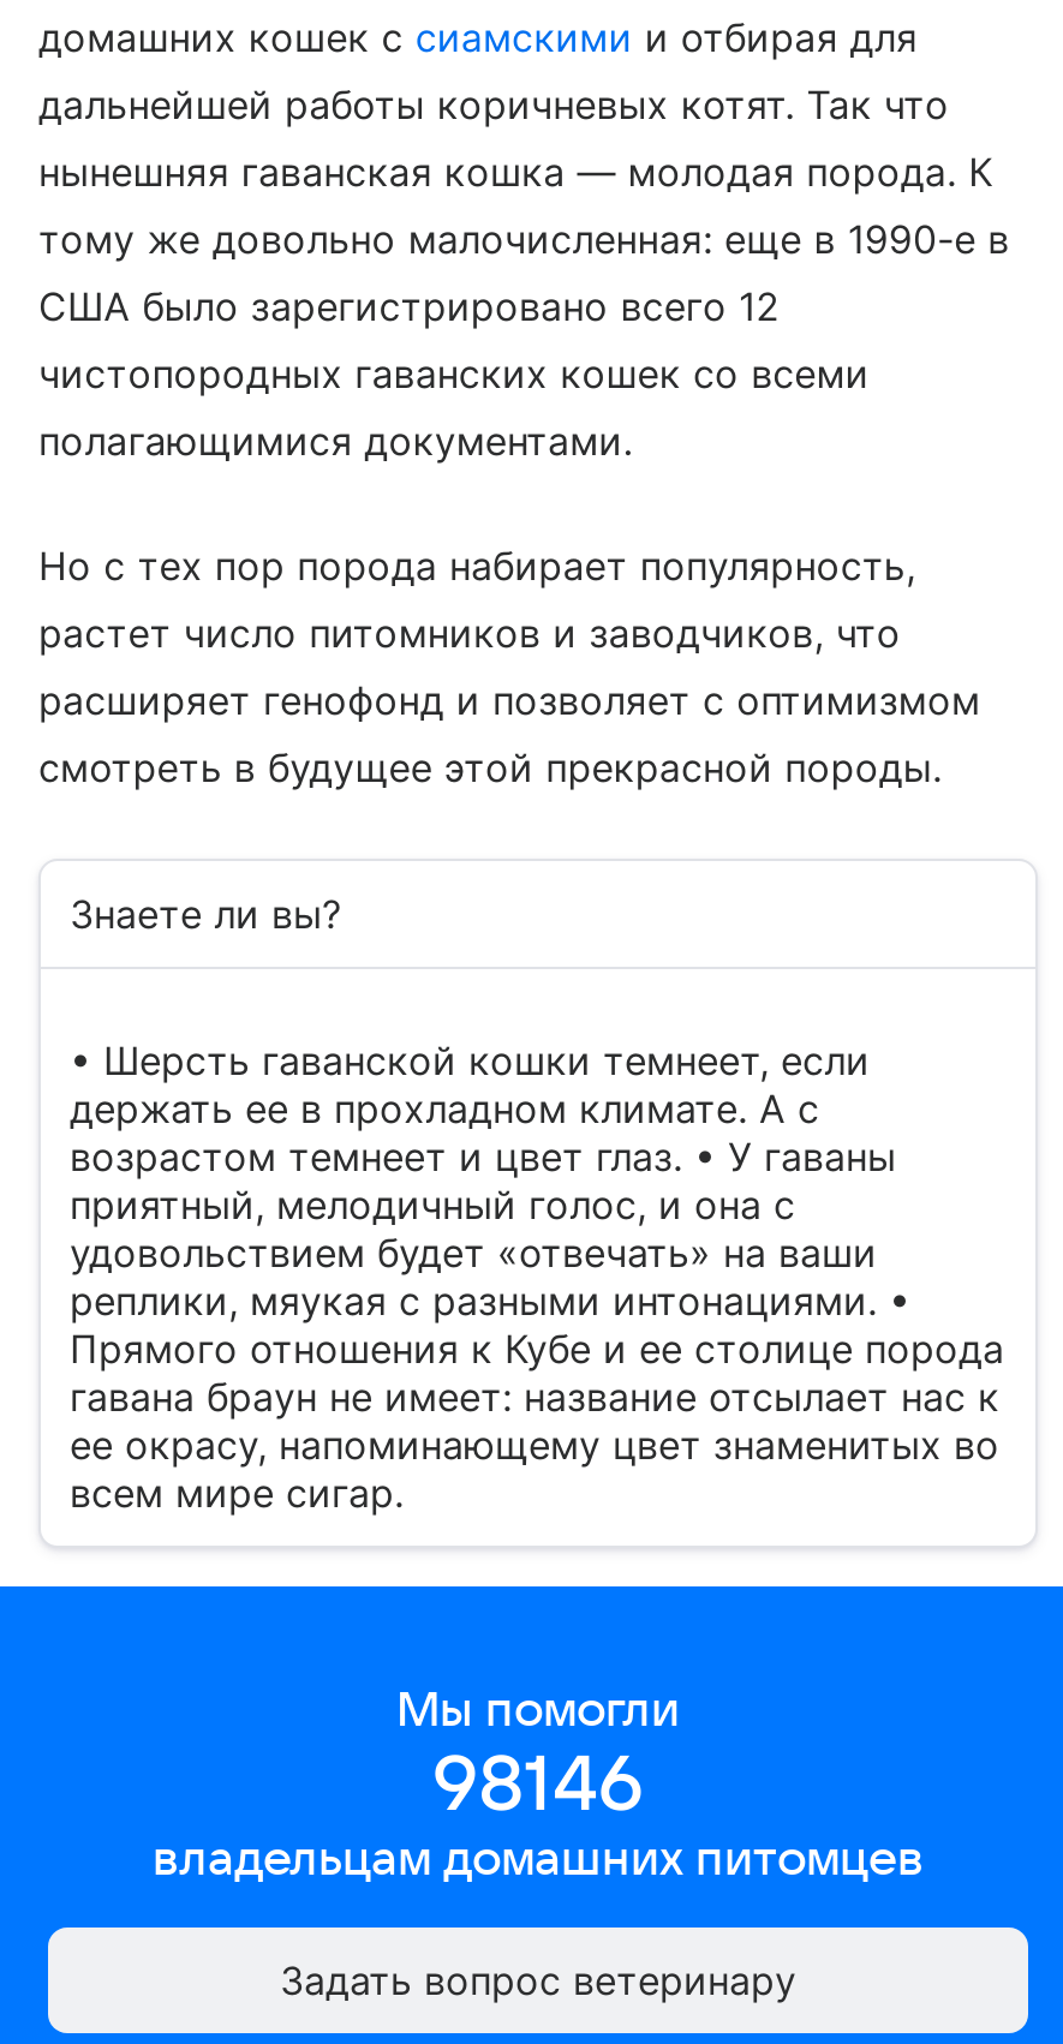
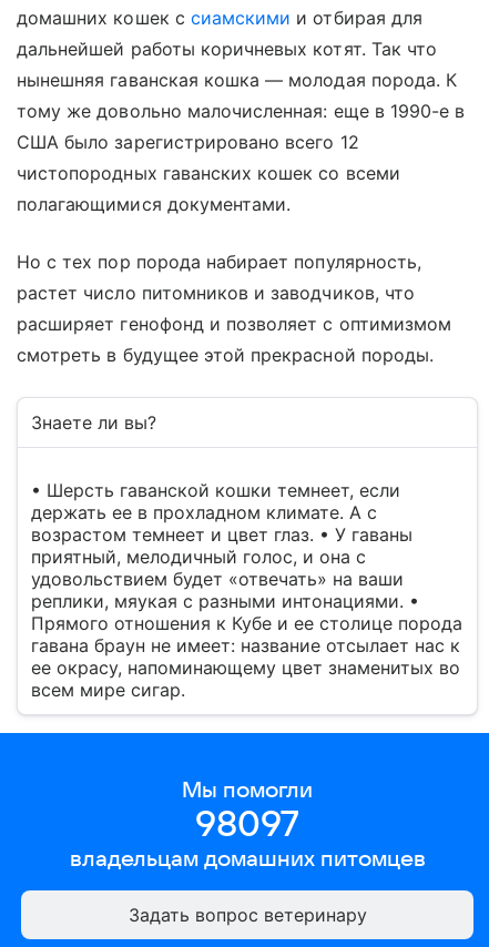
[432,1744,644,1826] 98146 -> [195,806,299,844] 98097

